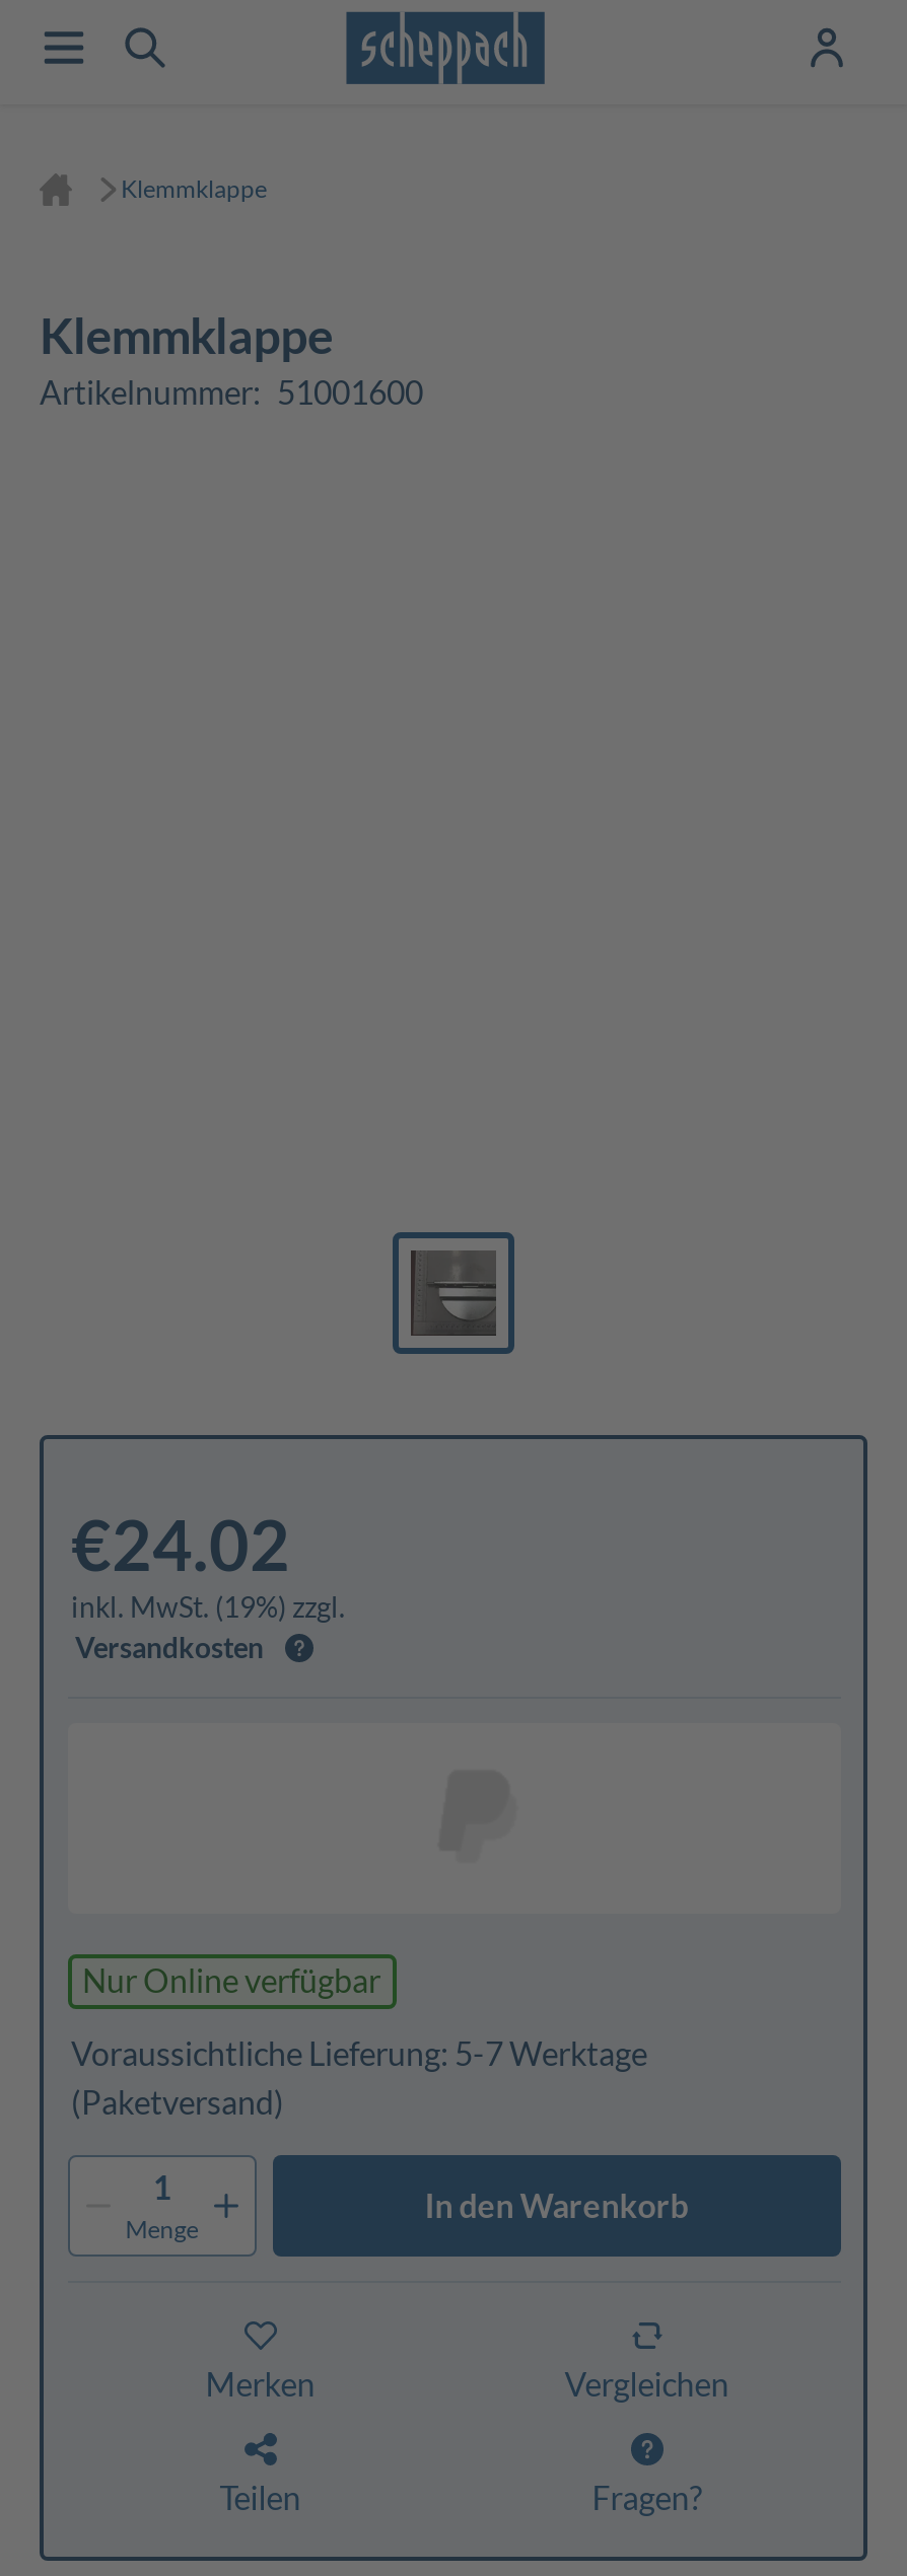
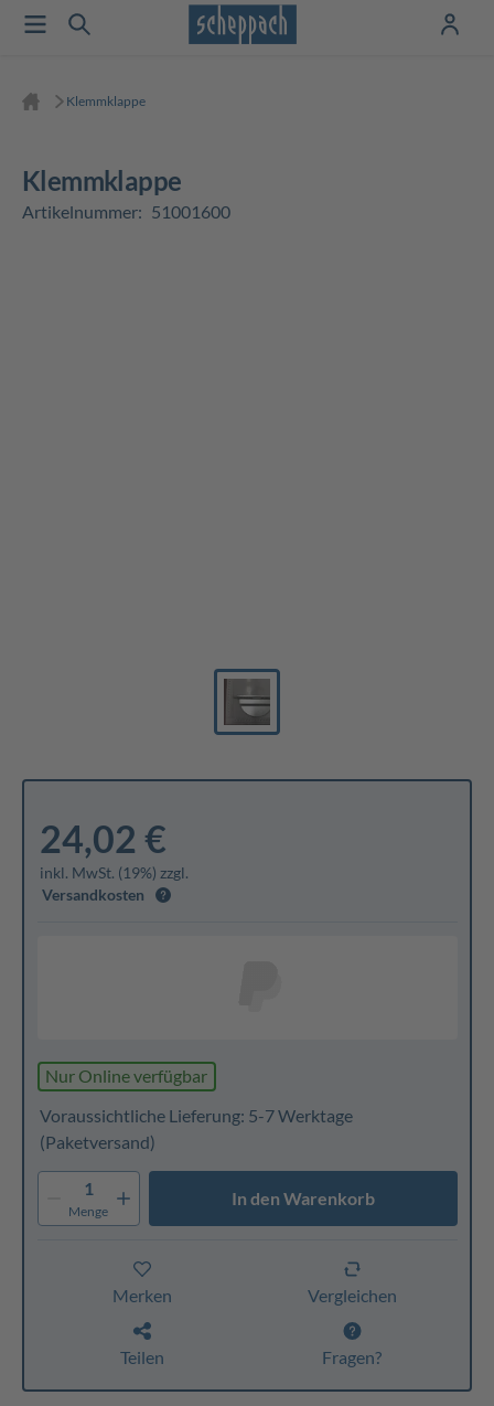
[71,1501,290,1584] €24.02 -> [39,815,166,860] 24,02 €

